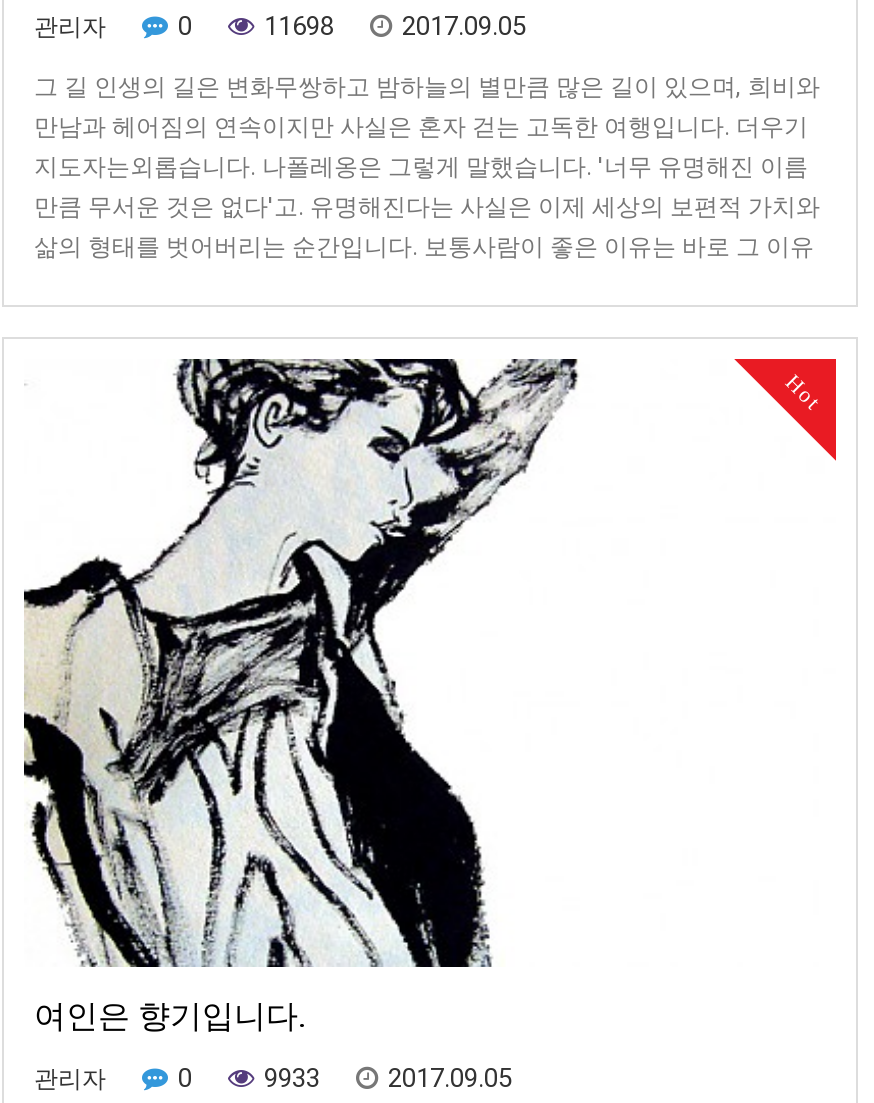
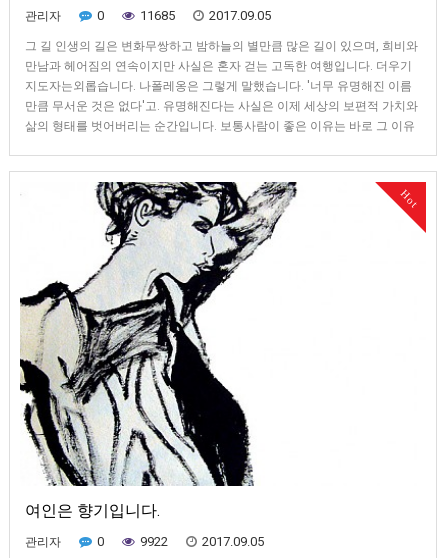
[172,10,526,40] 0 11698 2017.09.05 -> [94,7,271,22] 0 11685 2017.09.05
[172,1063,512,1093] 0 9933 2017.09.05 -> [94,534,264,549] 0 9922 2017.09.05

